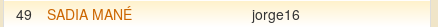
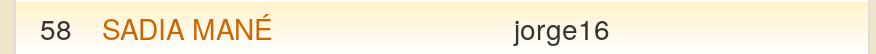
[16,4,132,24] 49 SADIA MANÉ -> [40,8,272,48] 58 SADIA MANÉ

